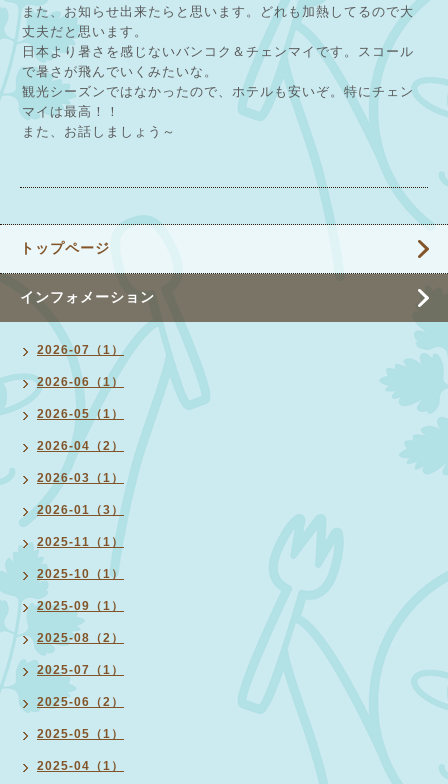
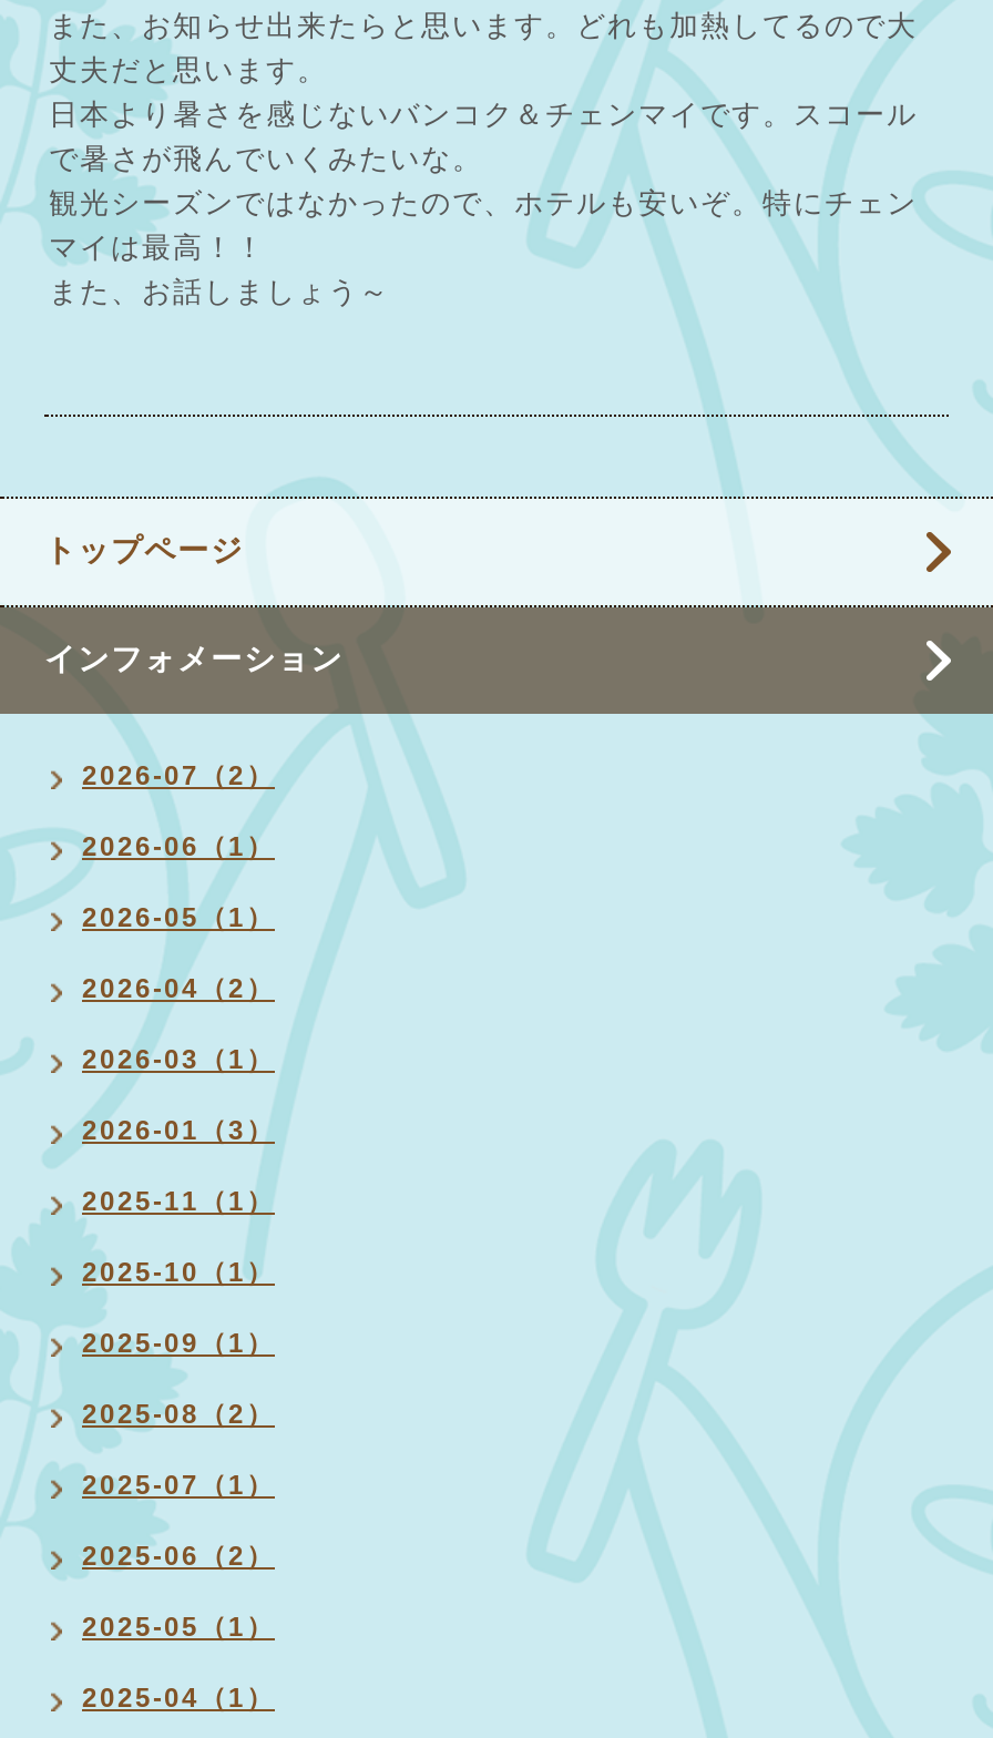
[37,343,124,357] 2026-07（1） -> [82,760,275,791] 2026-07（2）

